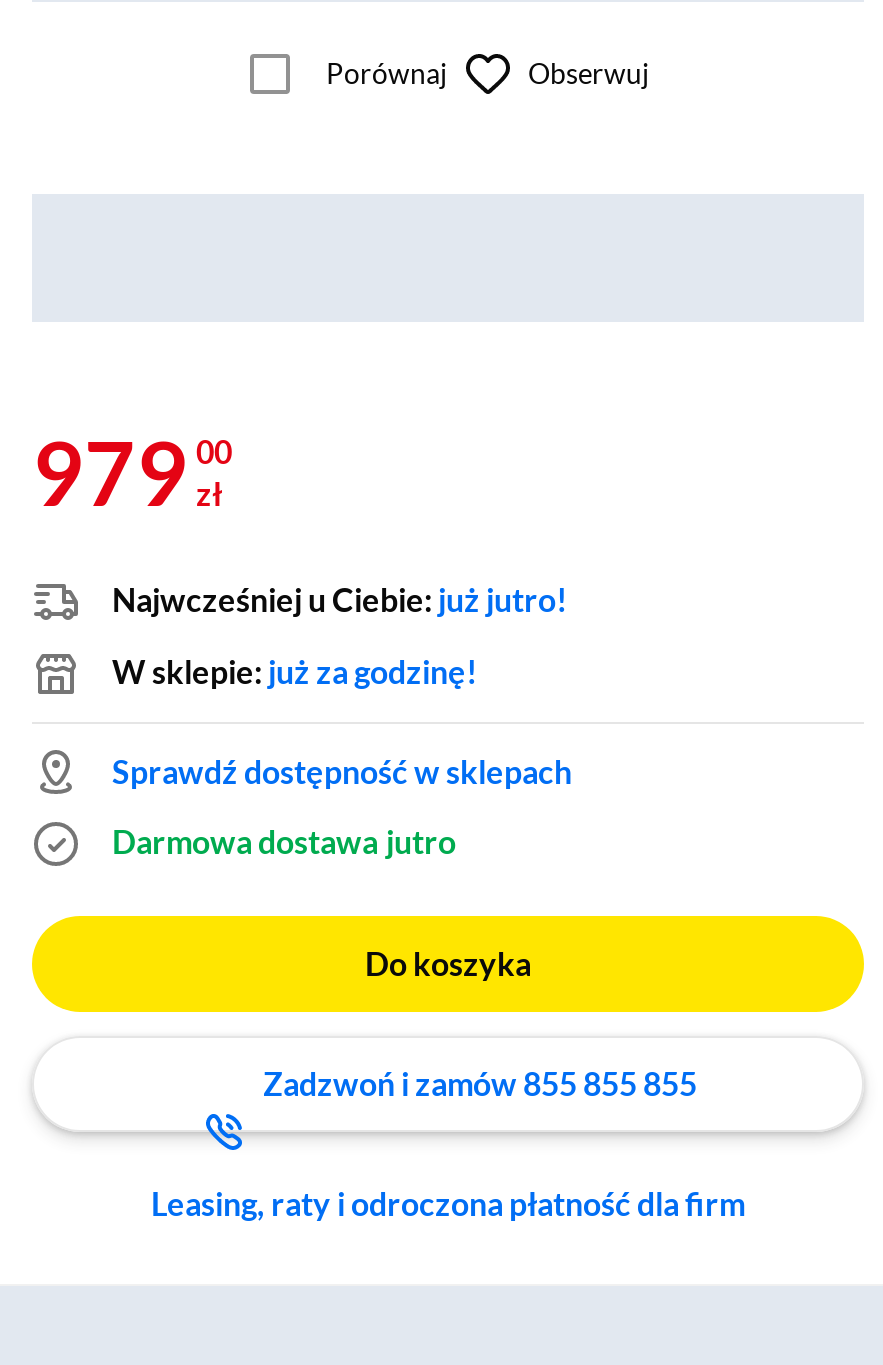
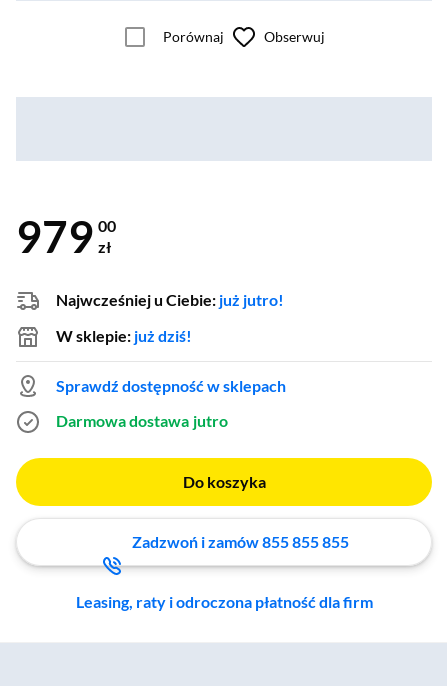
[112,651,478,689] W sklepie: już za godzinę! -> [56,325,192,344] W sklepie: już dziś!

